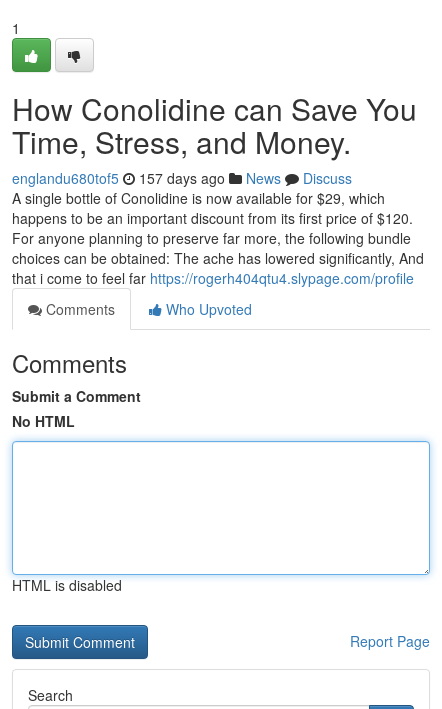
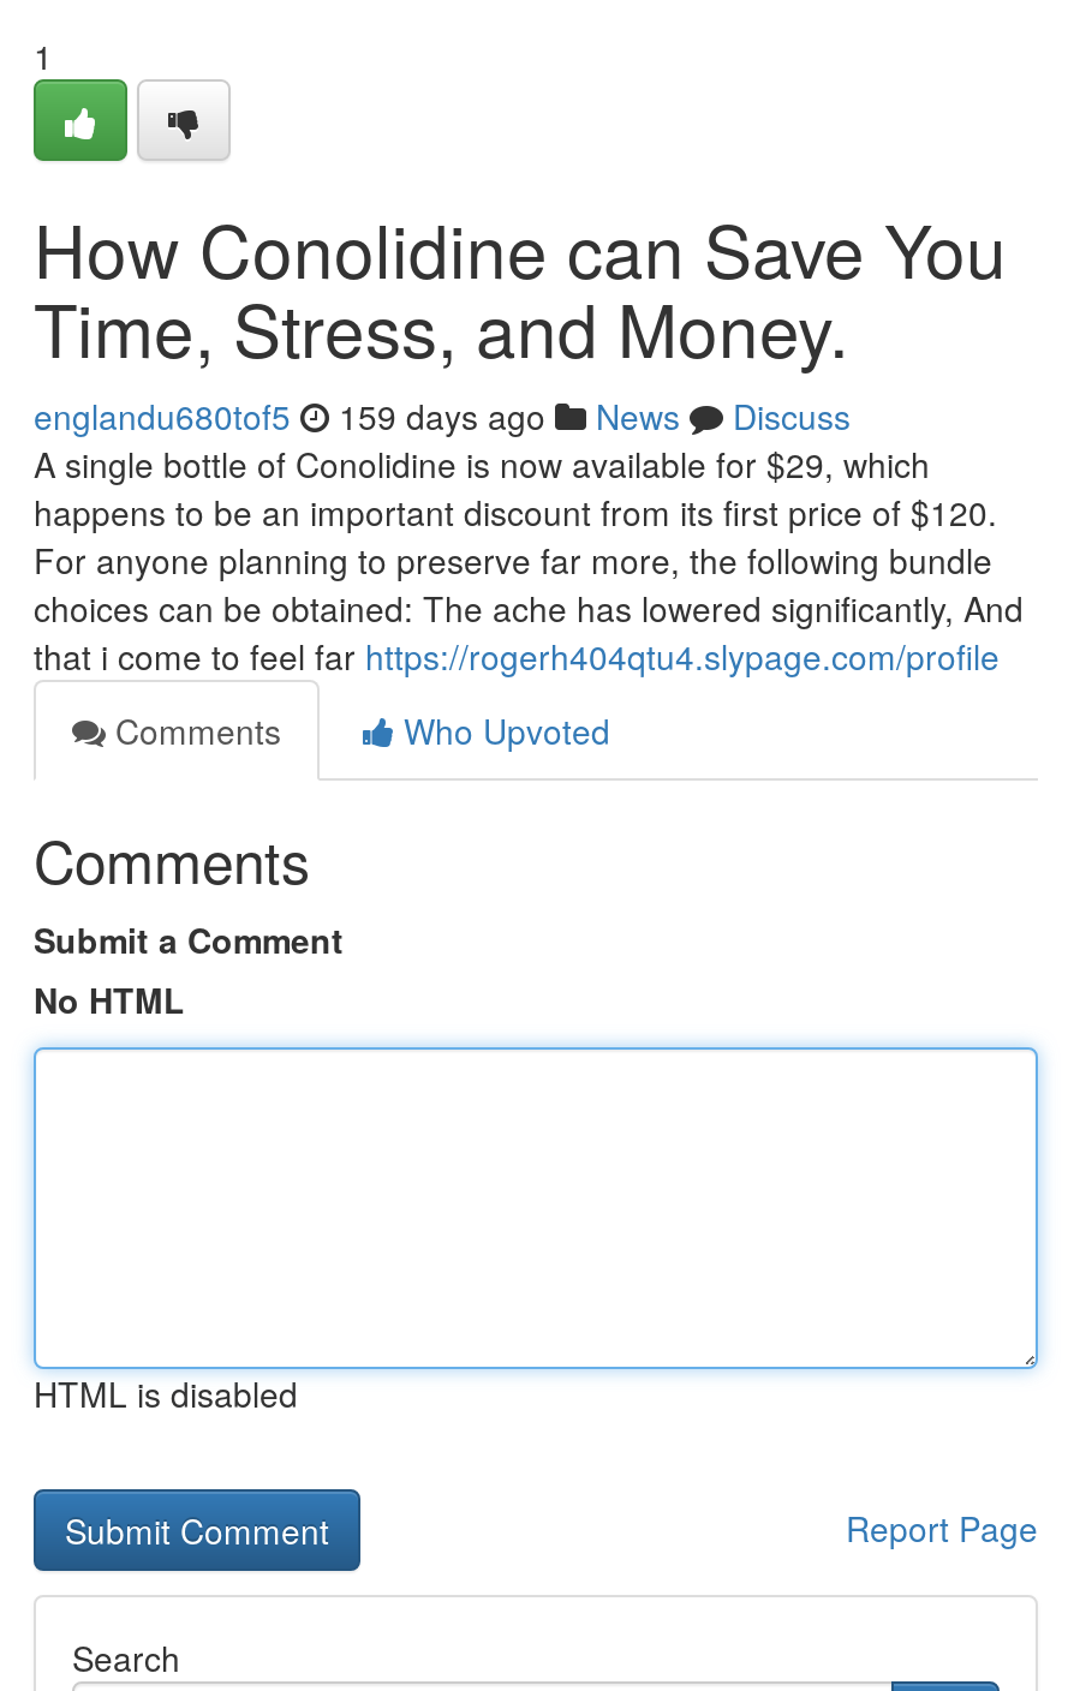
[12,168,352,188] englandu680tof5 157 days ago News Discuss -> [34,392,851,440] englandu680tof5 159 days ago News Discuss

